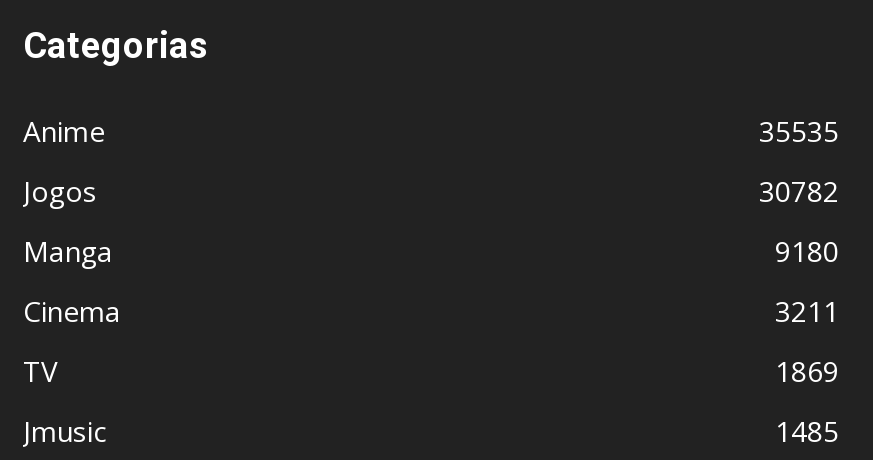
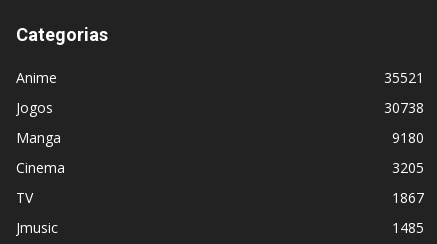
[759,112,839,150] 35535 -> [384,68,424,87] 35521
[759,172,839,210] 30782 -> [384,98,424,117] 30738
[775,292,839,330] 3211 -> [392,158,424,177] 3205
[775,352,839,390] 1869 -> [392,188,424,207] 1867

